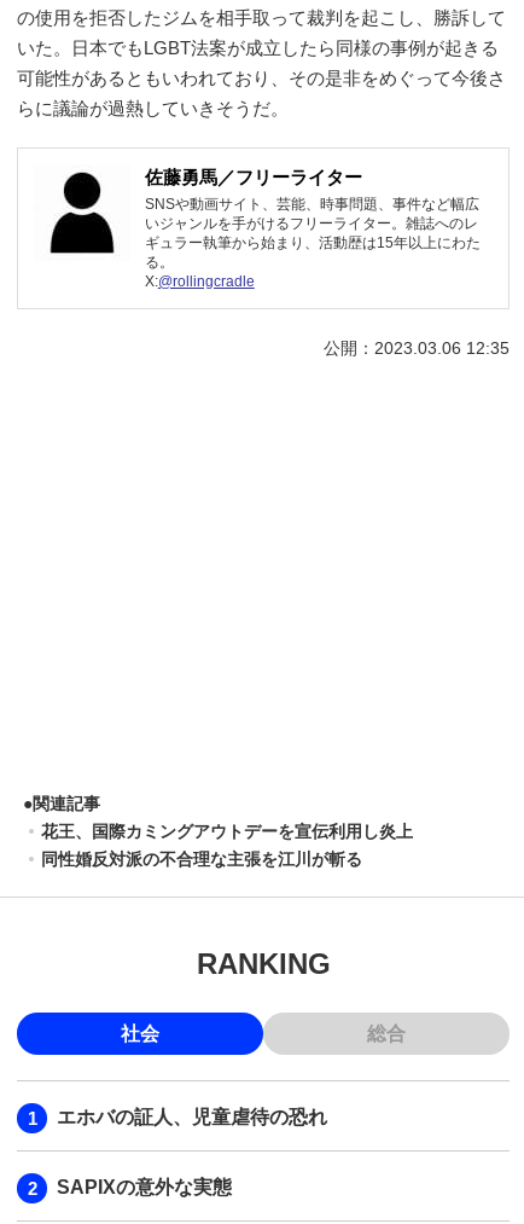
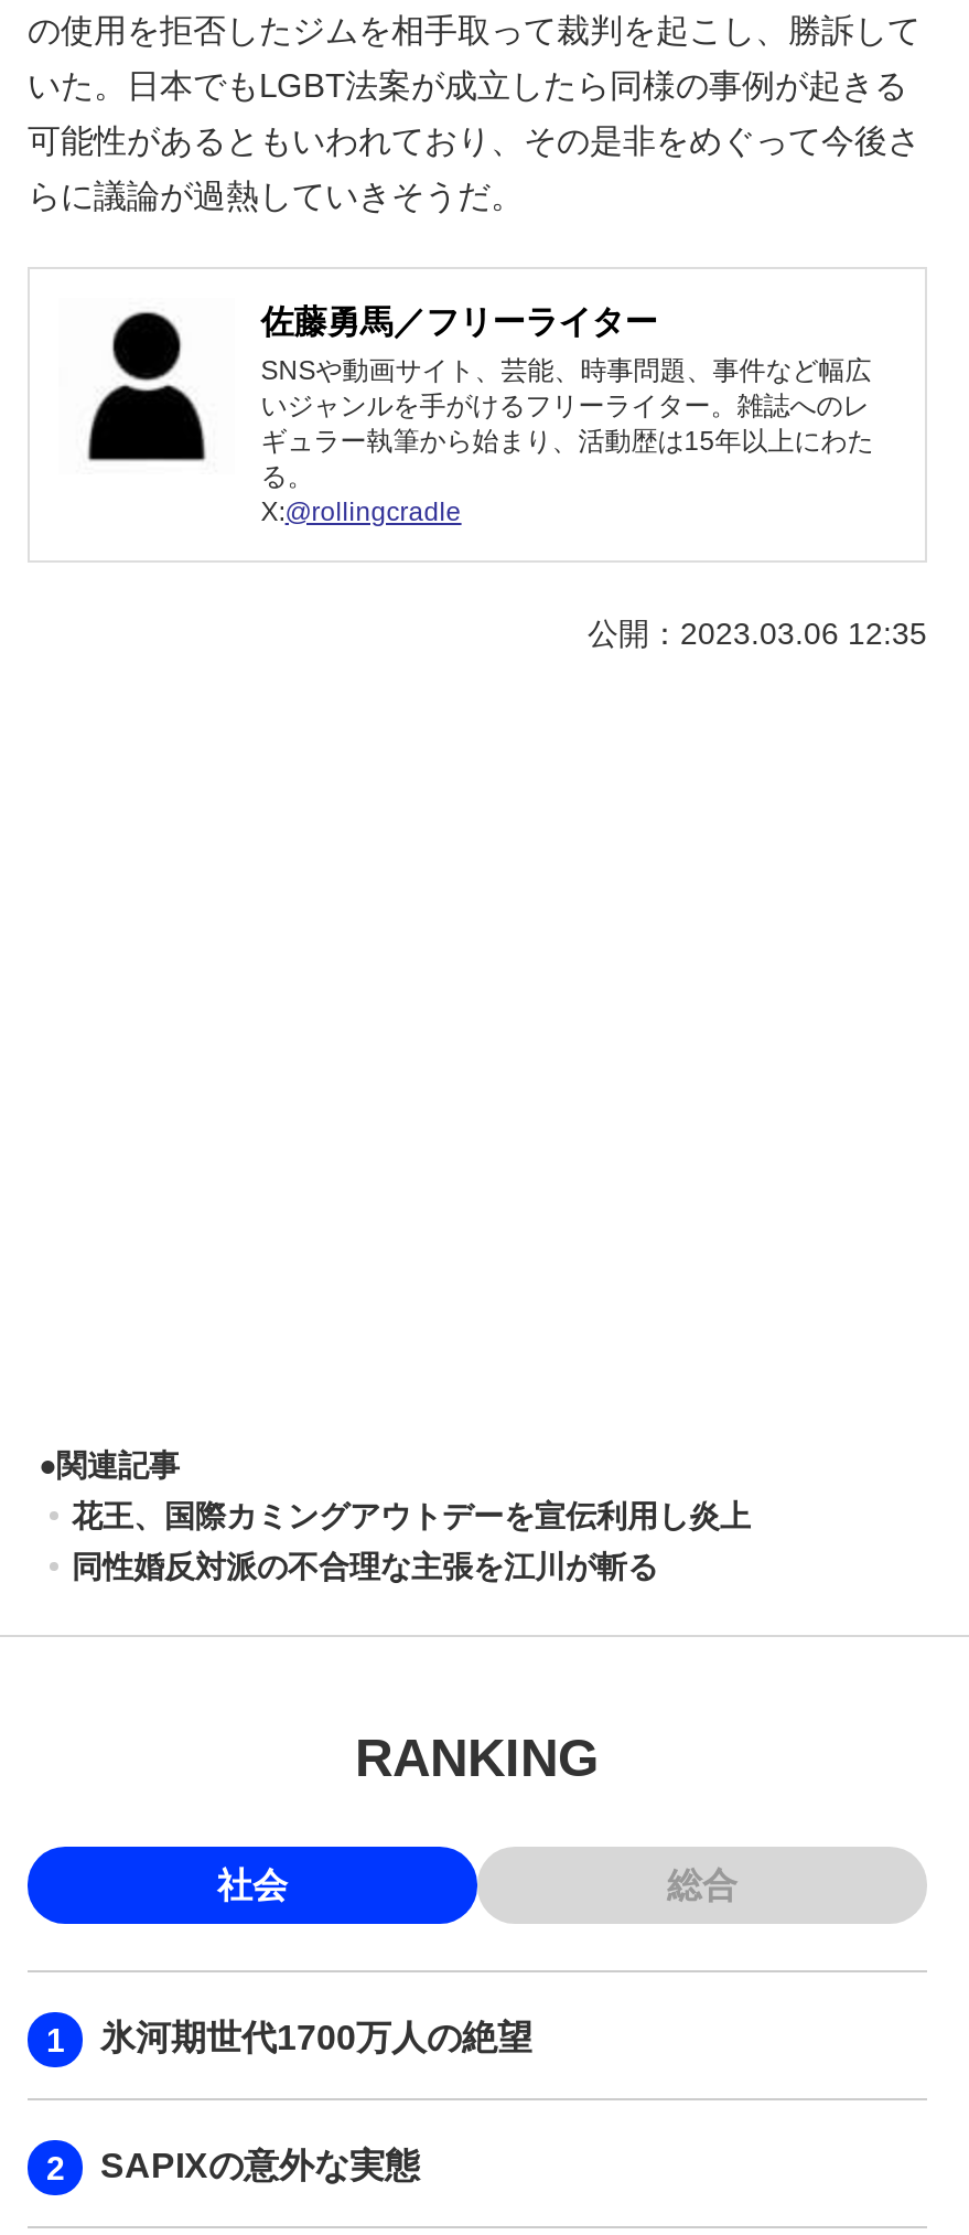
[57,1107,327,1127] エホバの証人、児童虐待の恐れ -> [100,2019,532,2056] 氷河期世代1700万人の絶望

